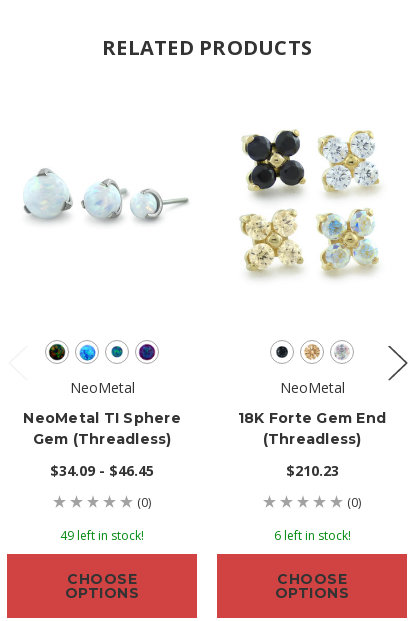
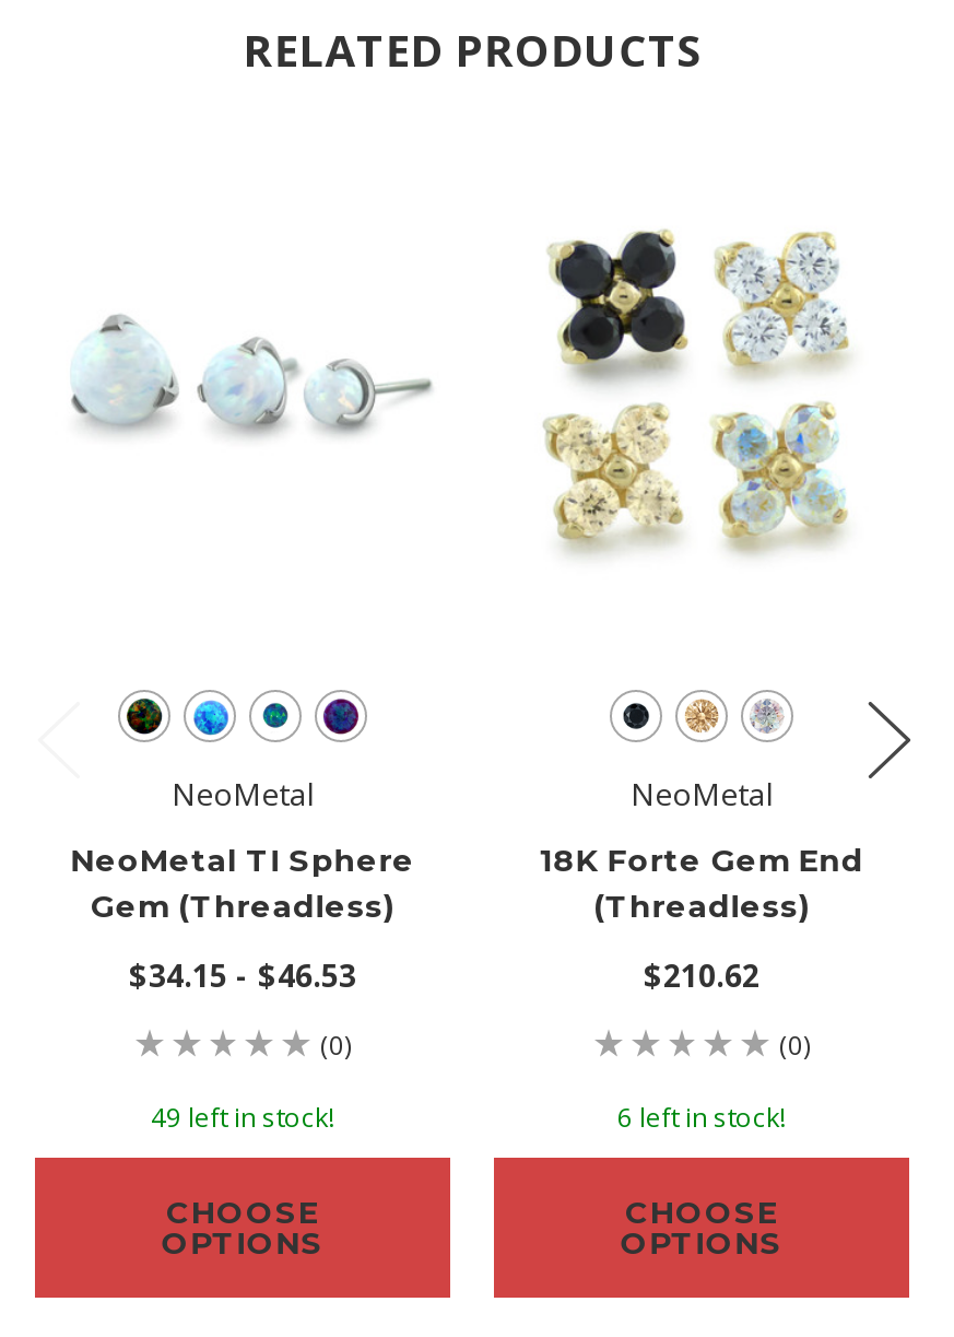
[50,461,154,480] $34.09 - $46.45 -> [129,955,356,996] $34.15 - $46.53
[285,461,338,480] $210.23 -> [644,955,759,996] $210.62

